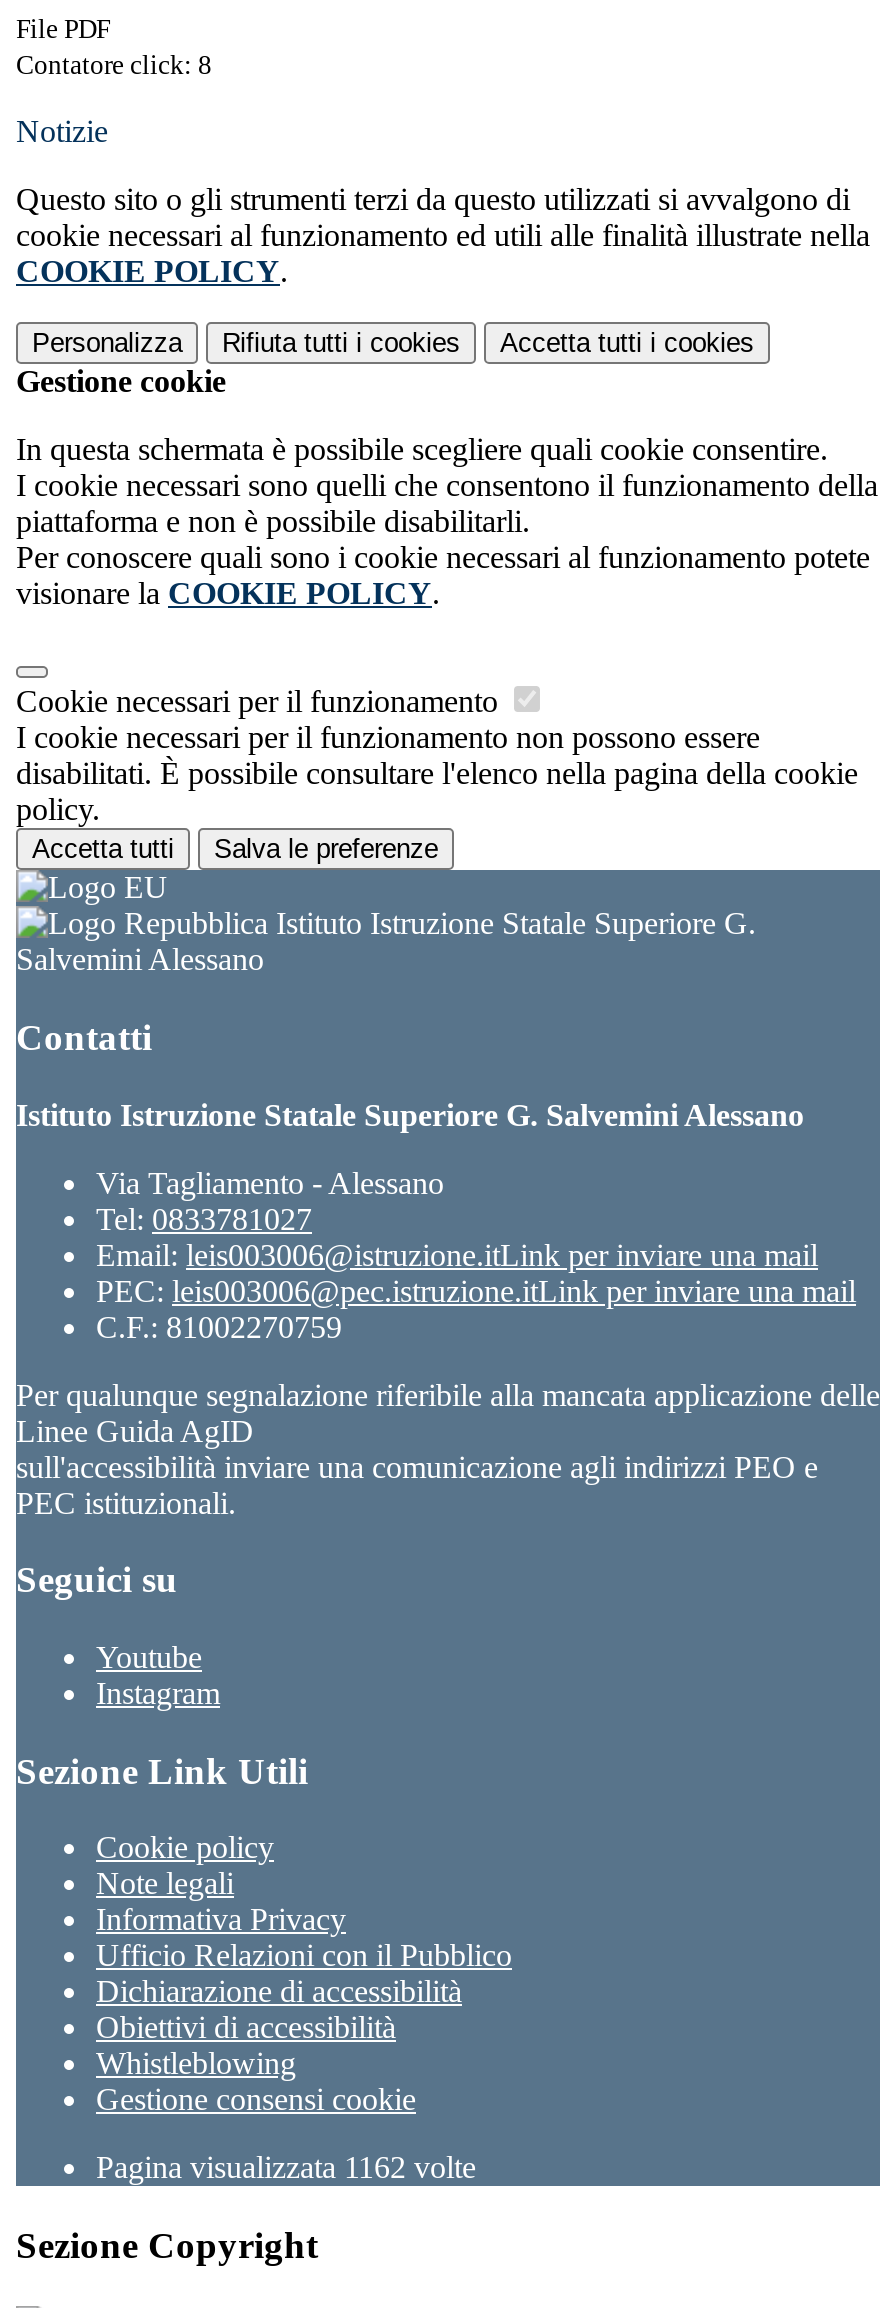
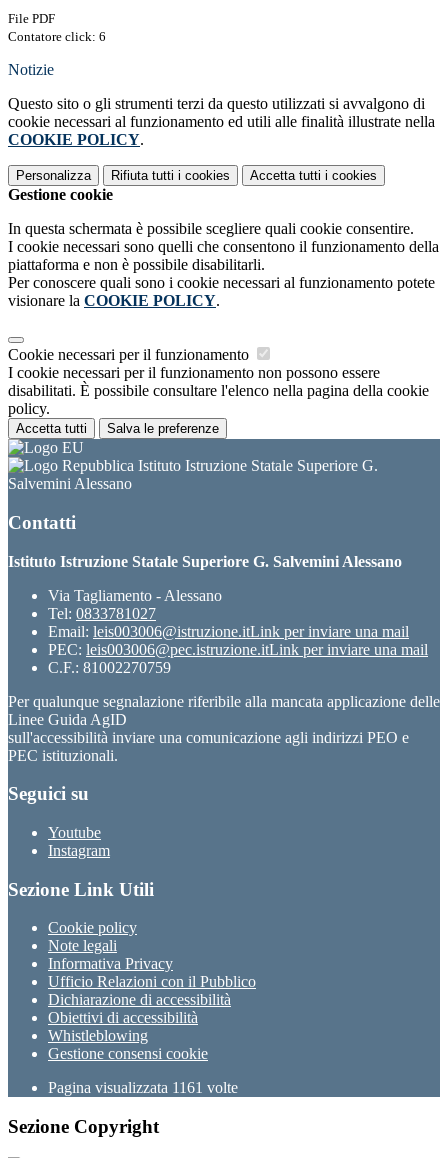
[16,50,212,80] Contatore click: 8 -> [8,29,106,44] Contatore click: 6
[96,2151,476,2185] Pagina visualizzata 1162 volte -> [48,1079,238,1096] Pagina visualizzata 1161 volte

